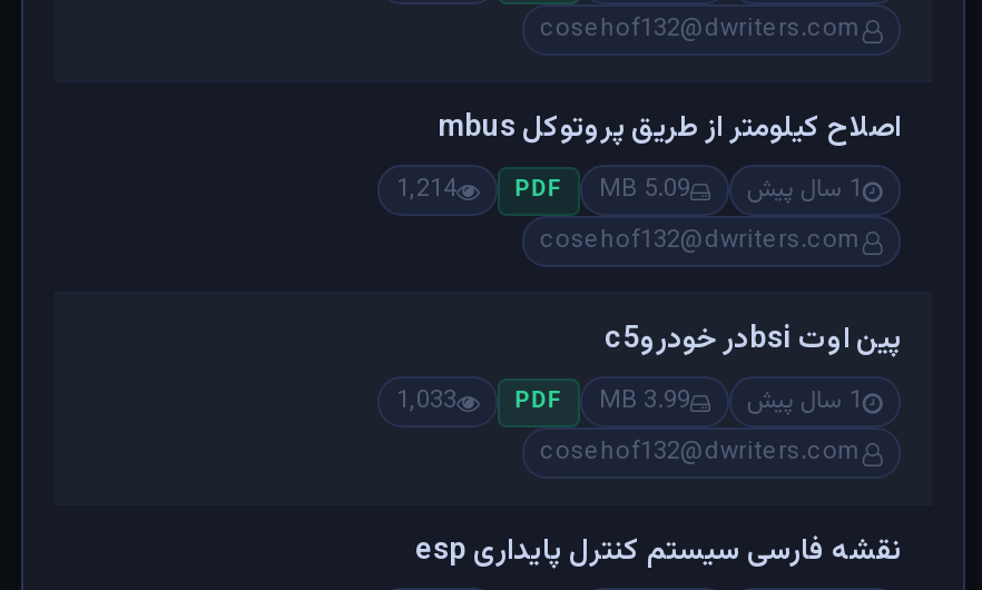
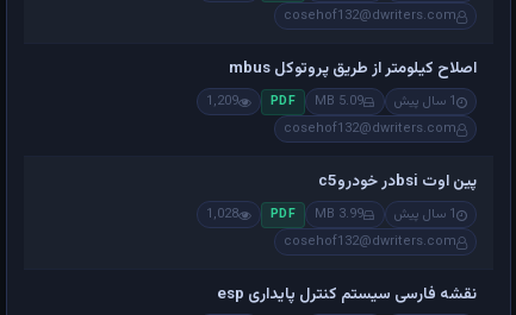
[396,171,562,210] 1,214 PDF -> [207,91,296,112] 1,209 PDF
[396,382,562,421] 1,033 PDF -> [207,204,296,225] 1,028 PDF

